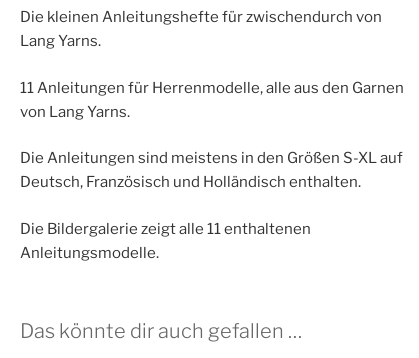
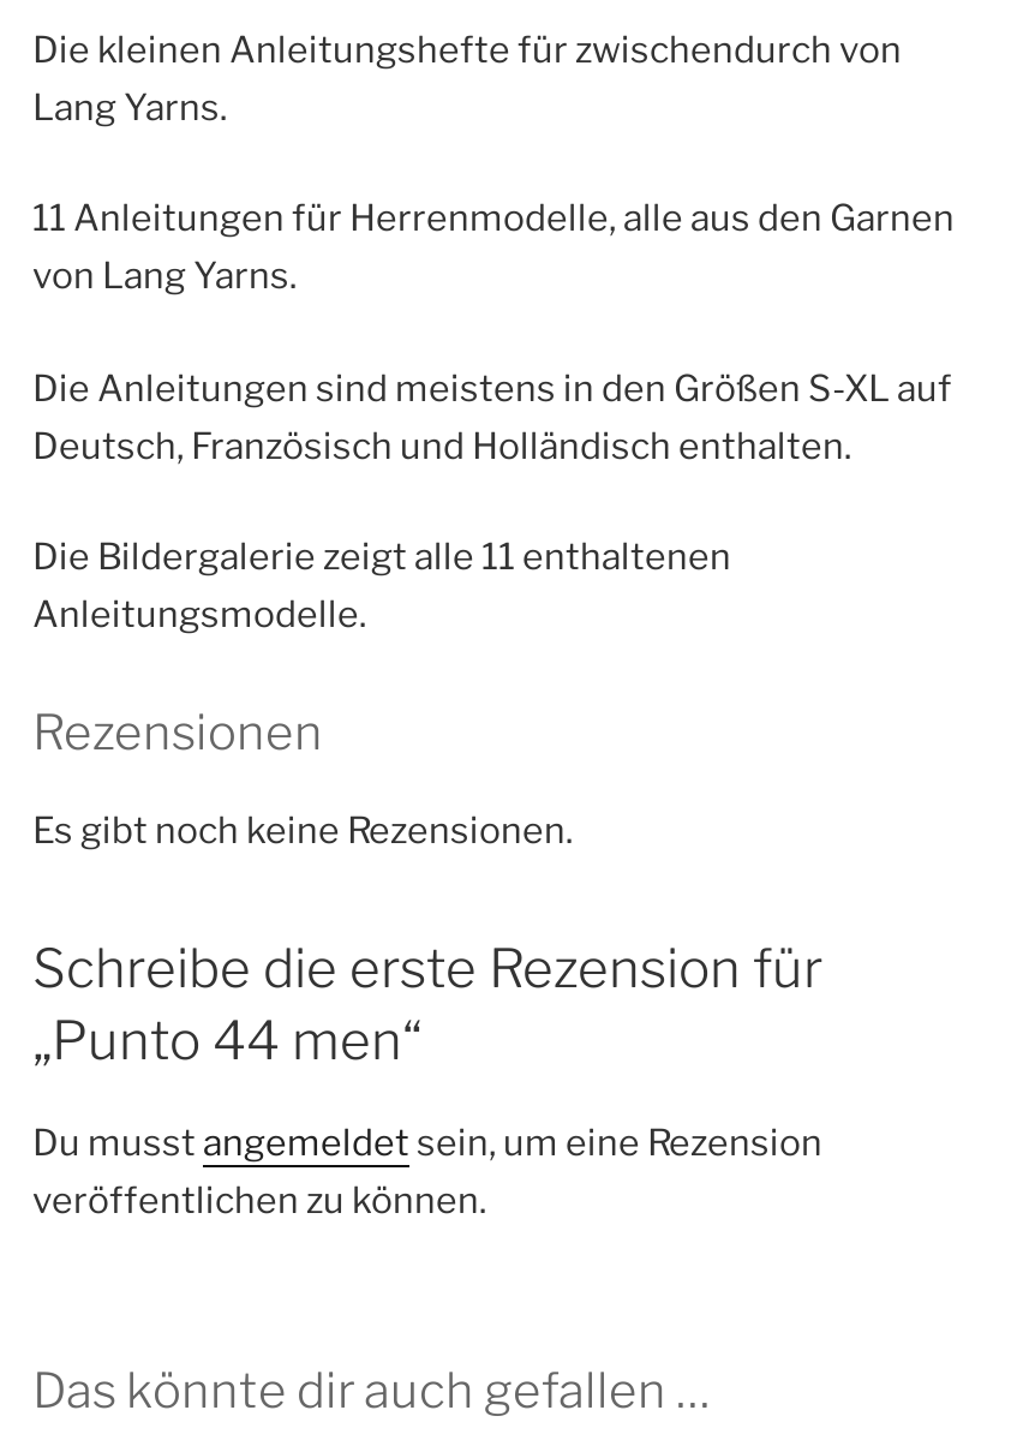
none -> [32,704,822,1224] Rezensionen | Es gibt noch keine Rezensionen. | Schreibe die erste Rezension für | „Punto 44 men“ | Du musst angemeldet sein, um eine Rezension | veröffentlichen zu können.

